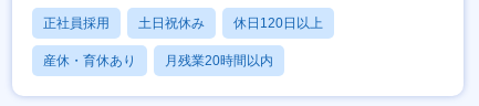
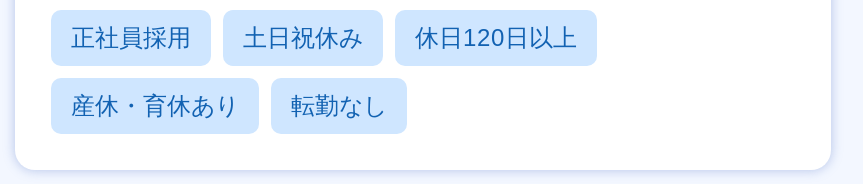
[165,53,273,68] 月残業20時間以内 -> [291,91,387,119] 転勤なし

